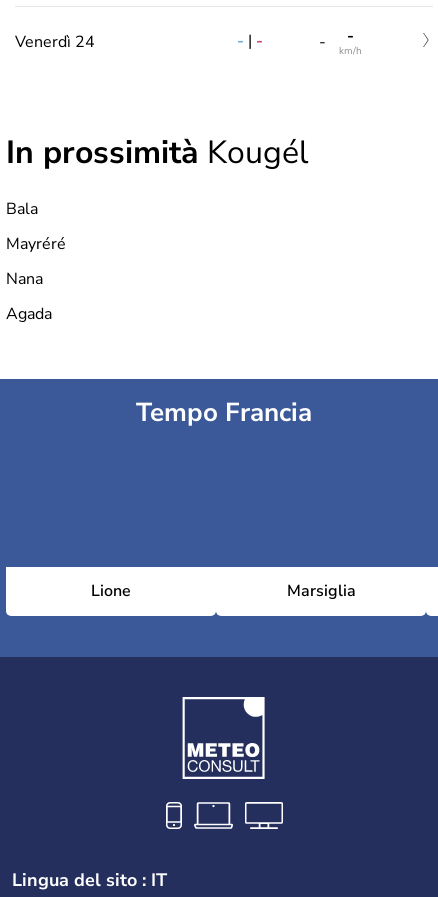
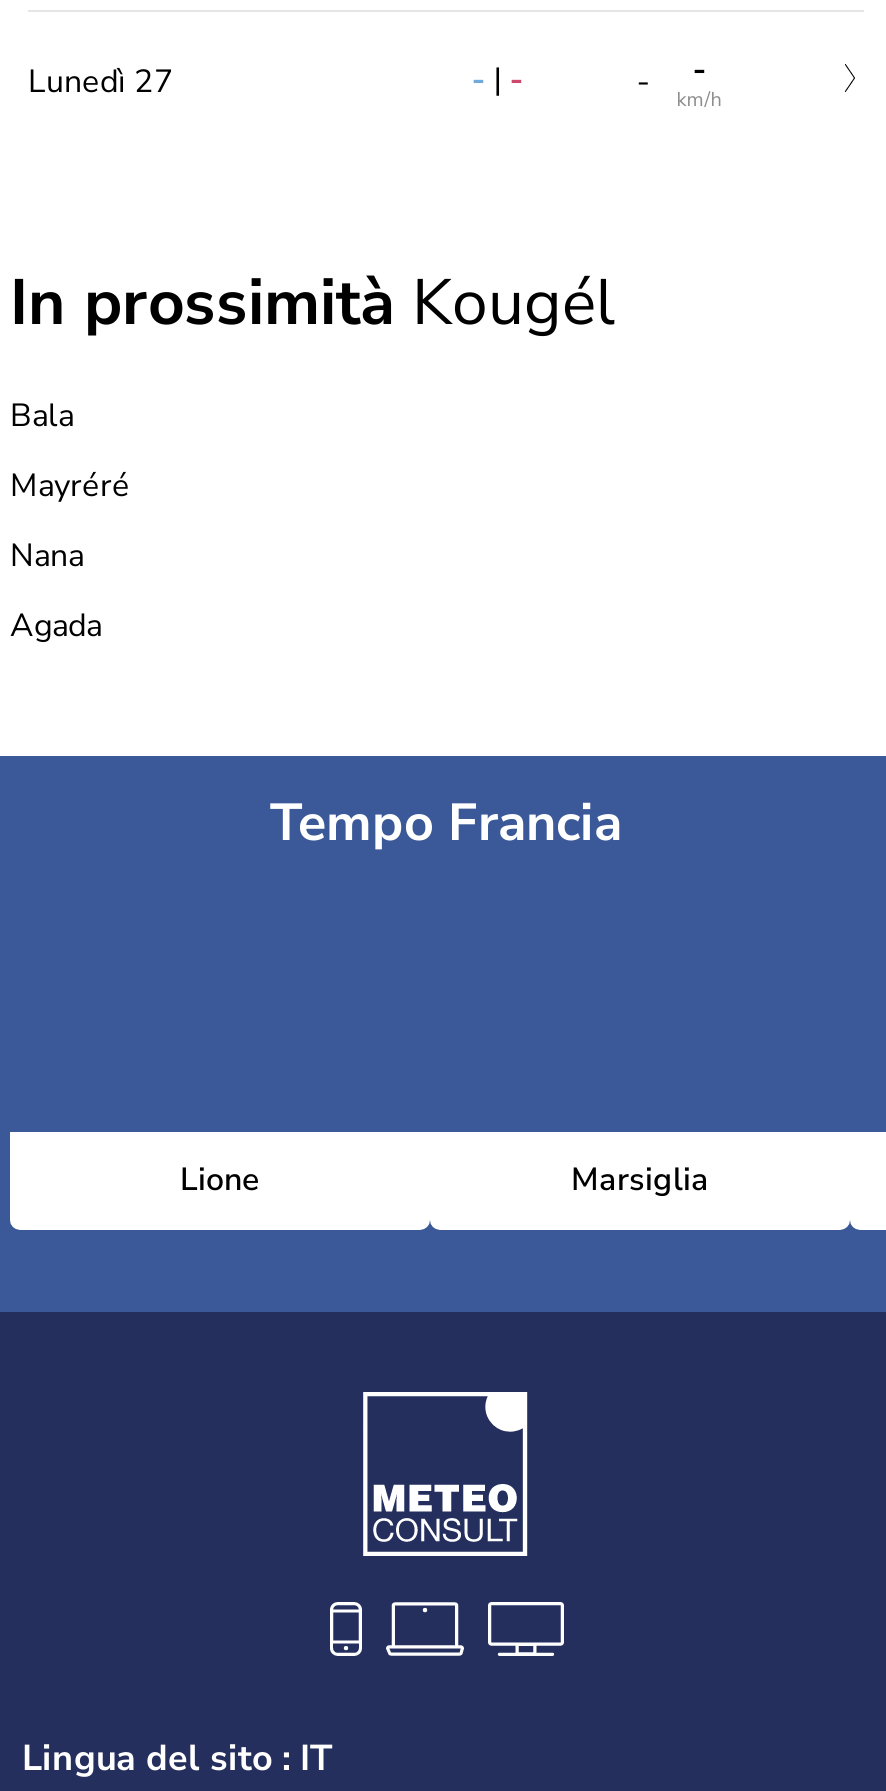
[15,31,95,53] Venerdì 24 -> [28,60,174,104] Lunedì 27

